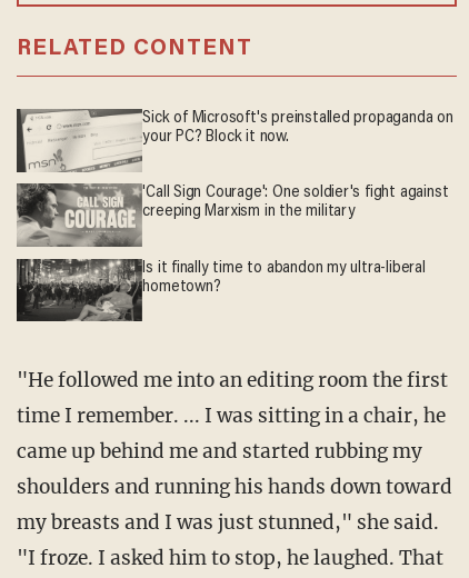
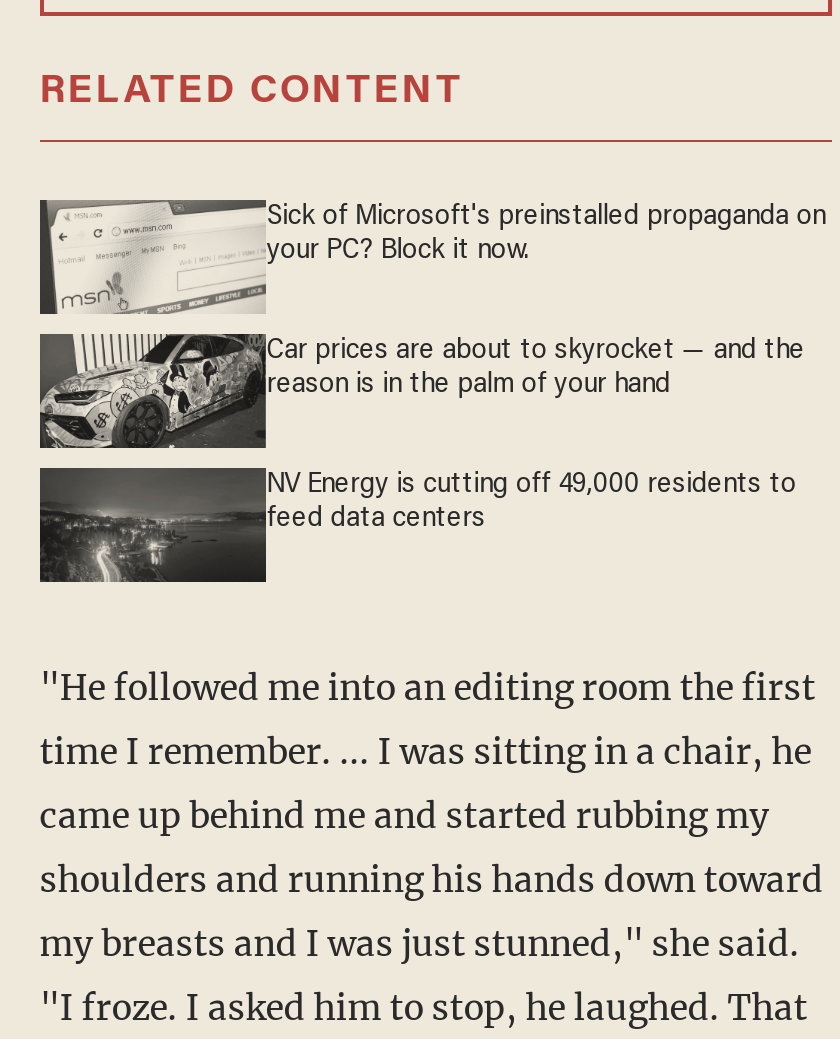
[17,183,448,248] [image] | 'Call Sign Courage': One soldier's fight against | creeping Marxism in the military -> [38,334,805,448] [image] | Car prices are about to skyrocket — and the | reason is in the palm of your hand
[17,258,425,322] [image] | Is it finally time to abandon my ultra-liberal | hometown? -> [54,466,796,584] [image] | NV Energy is cutting off 49,000 residents to | feed data centers

